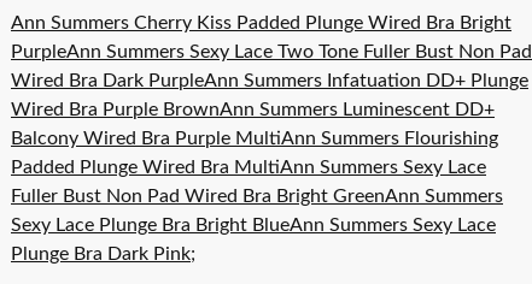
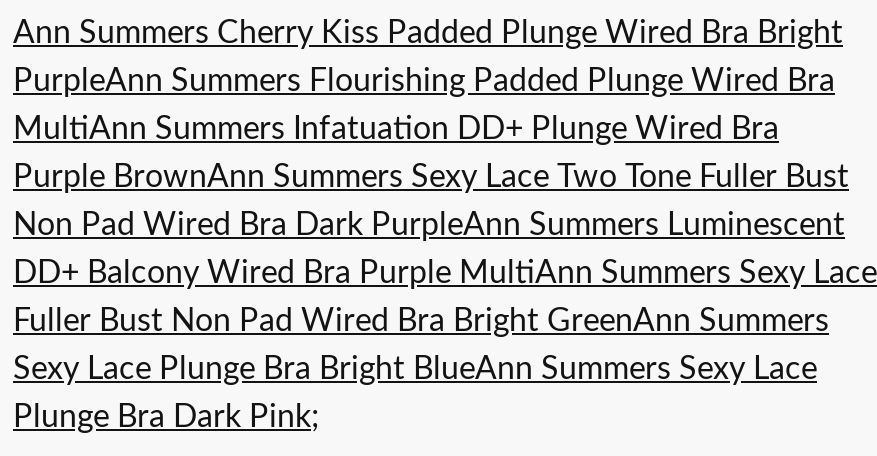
[11,42,532,61] PurpleAnn Summers Sexy Lace Two Tone Fuller Bust Non Pad -> [13,64,835,96] PurpleAnn Summers Flourishing Padded Plunge Wired Bra
[11,71,528,90] Wired Bra Dark PurpleAnn Summers Infatuation DD+ Plunge -> [13,112,779,144] MultiAnn Summers Infatuation DD+ Plunge Wired Bra
[11,100,495,119] Wired Bra Purple BrownAnn Summers Luminescent DD+ -> [13,160,849,192] Purple BrownAnn Summers Sexy Lace Two Tone Fuller Bust
[11,129,498,148] Balcony Wired Bra Purple MultiAnn Summers Flourishing -> [13,208,845,240] Non Pad Wired Bra Dark PurpleAnn Summers Luminescent
[11,158,486,177] Padded Plunge Wired Bra MultiAnn Summers Sexy Lace -> [13,256,877,288] DD+ Balcony Wired Bra Purple MultiAnn Summers Sexy Lace

